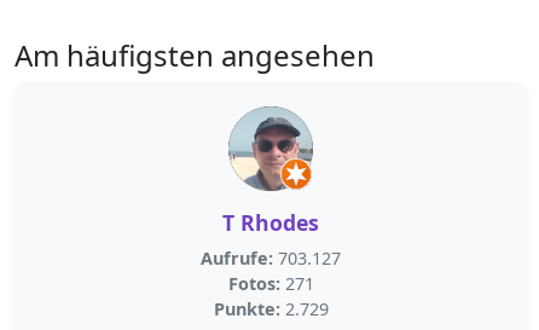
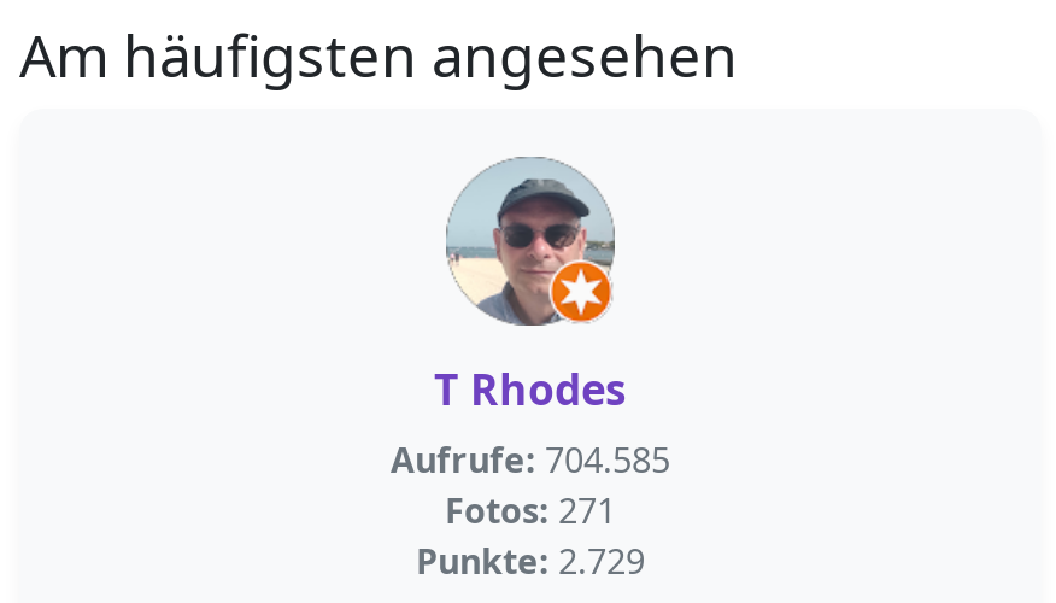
[201,247,341,270] Aufrufe: 703.127 -> [391,437,670,482] Aufrufe: 704.585

